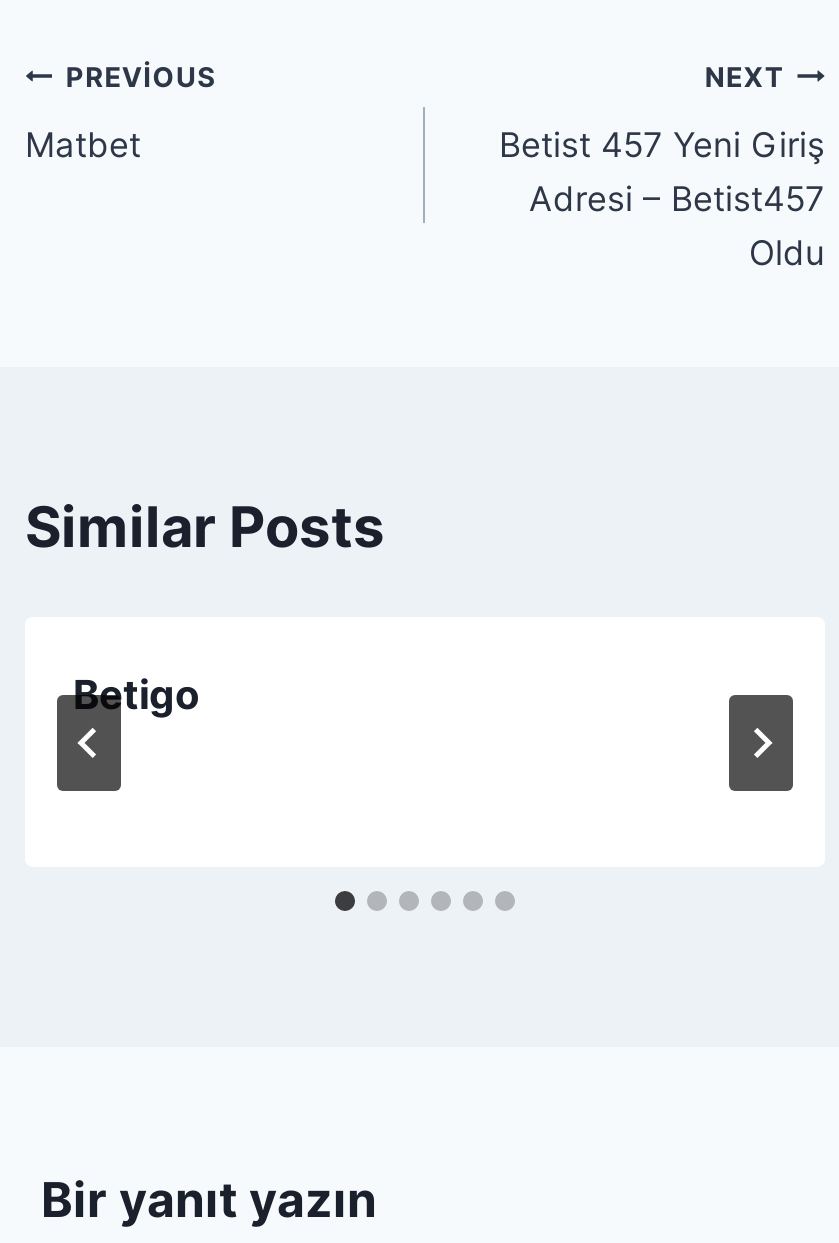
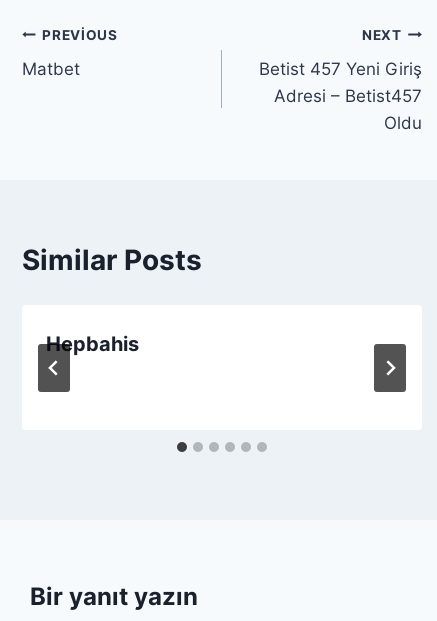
[73,671,199,719] Betigo -> [46,332,139,356] Hepbahis

